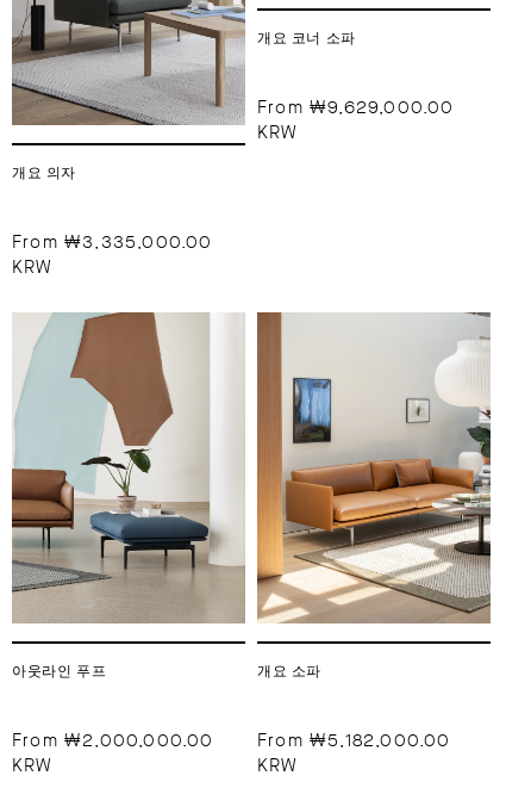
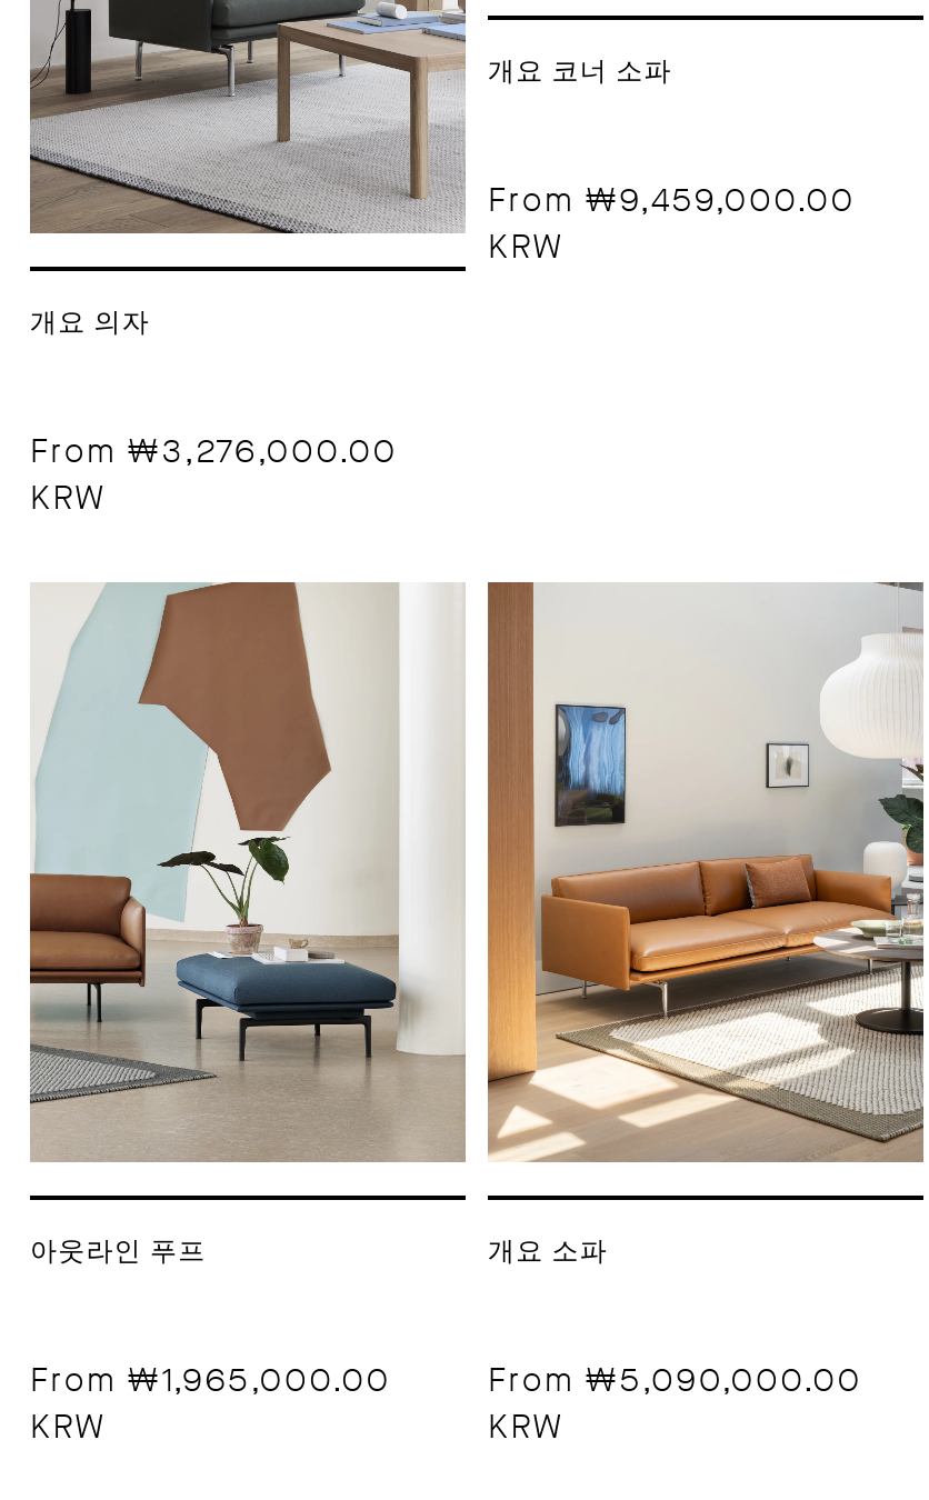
[257,95,454,119] From ₩9,629,000.00 -> [488,178,856,222] From ₩9,459,000.00
[12,230,213,254] From ₩3,335,000.00 -> [30,429,398,473] From ₩3,276,000.00
[12,728,214,752] From ₩2,000,000.00 -> [30,1357,391,1401] From ₩1,965,000.00
[257,728,451,752] From ₩5,182,000.00 -> [488,1357,863,1401] From ₩5,090,000.00

